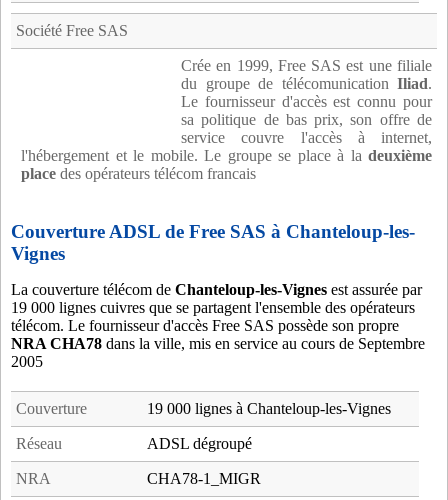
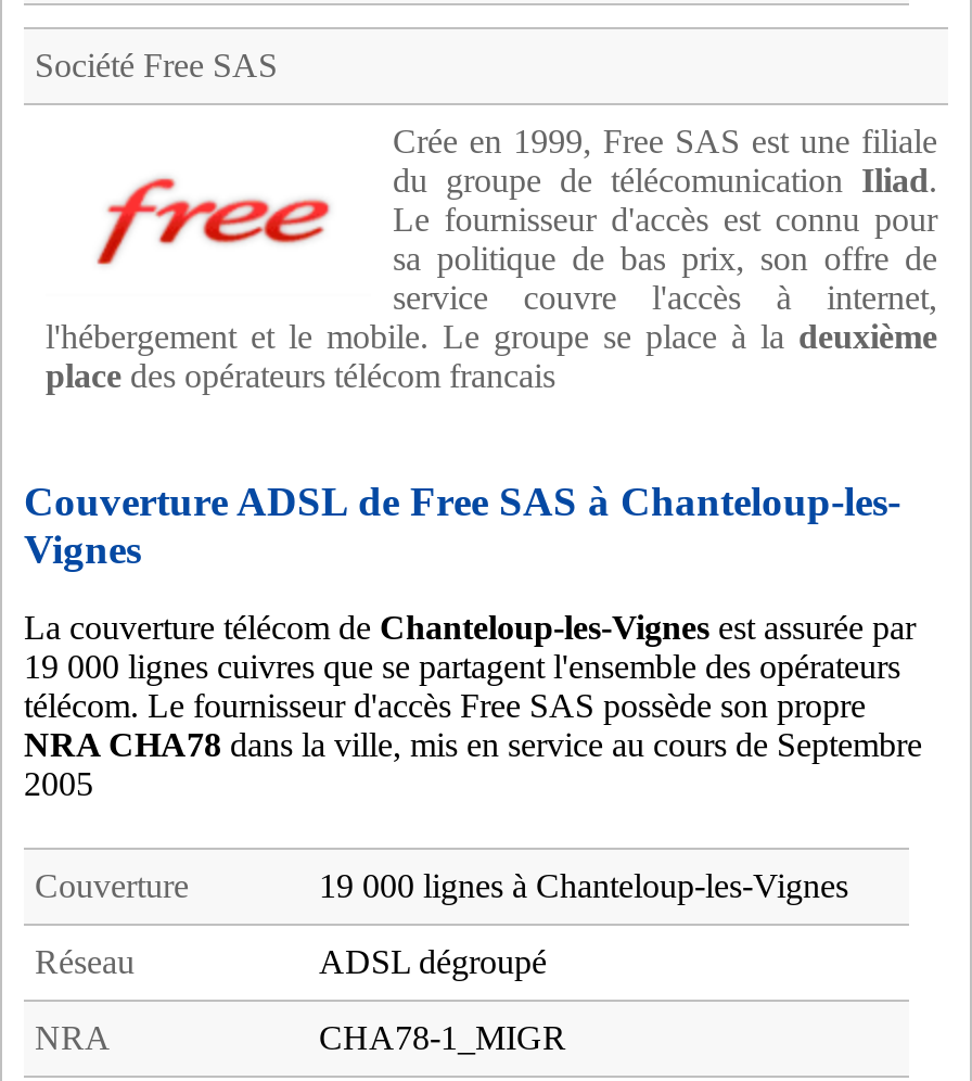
none -> [95,175,332,268] [image]

